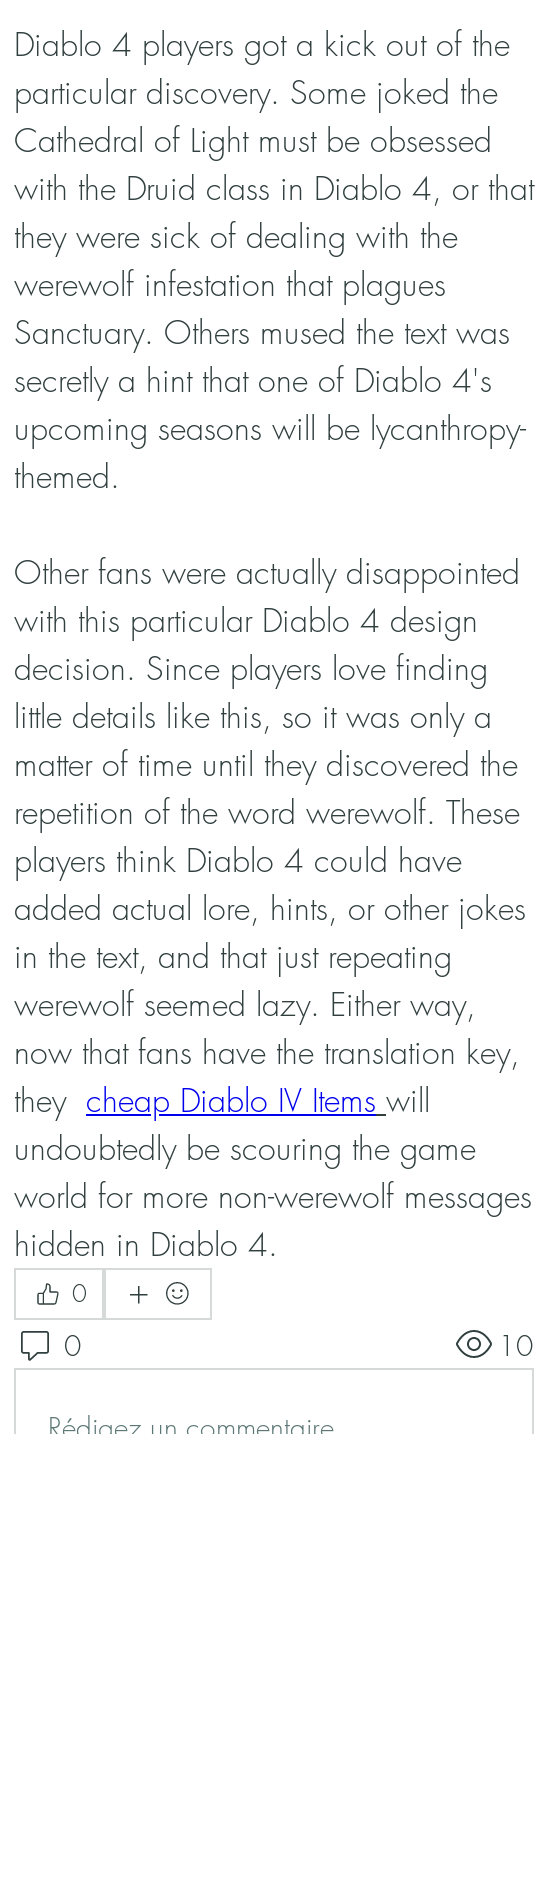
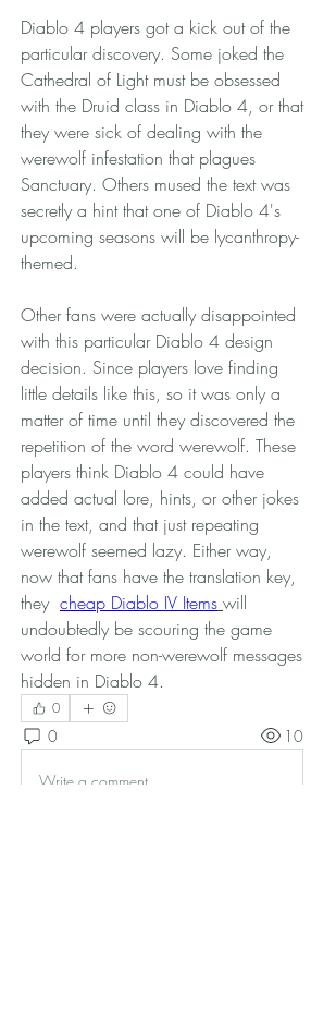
[48,1407,358,1445] Rédigez un commentaire... -> [39,770,161,791] Write a comment...

